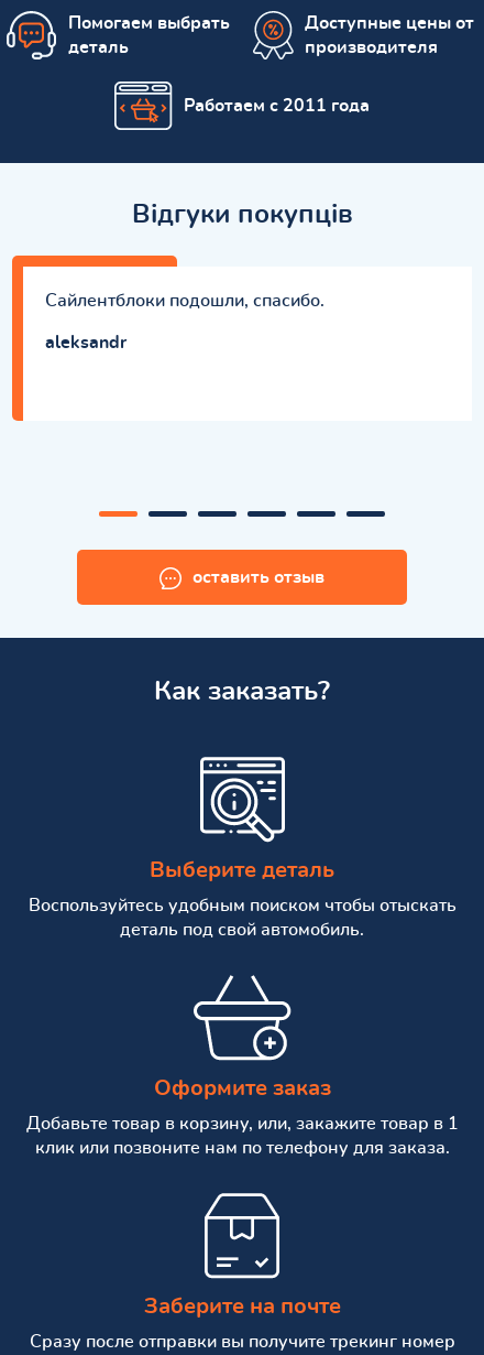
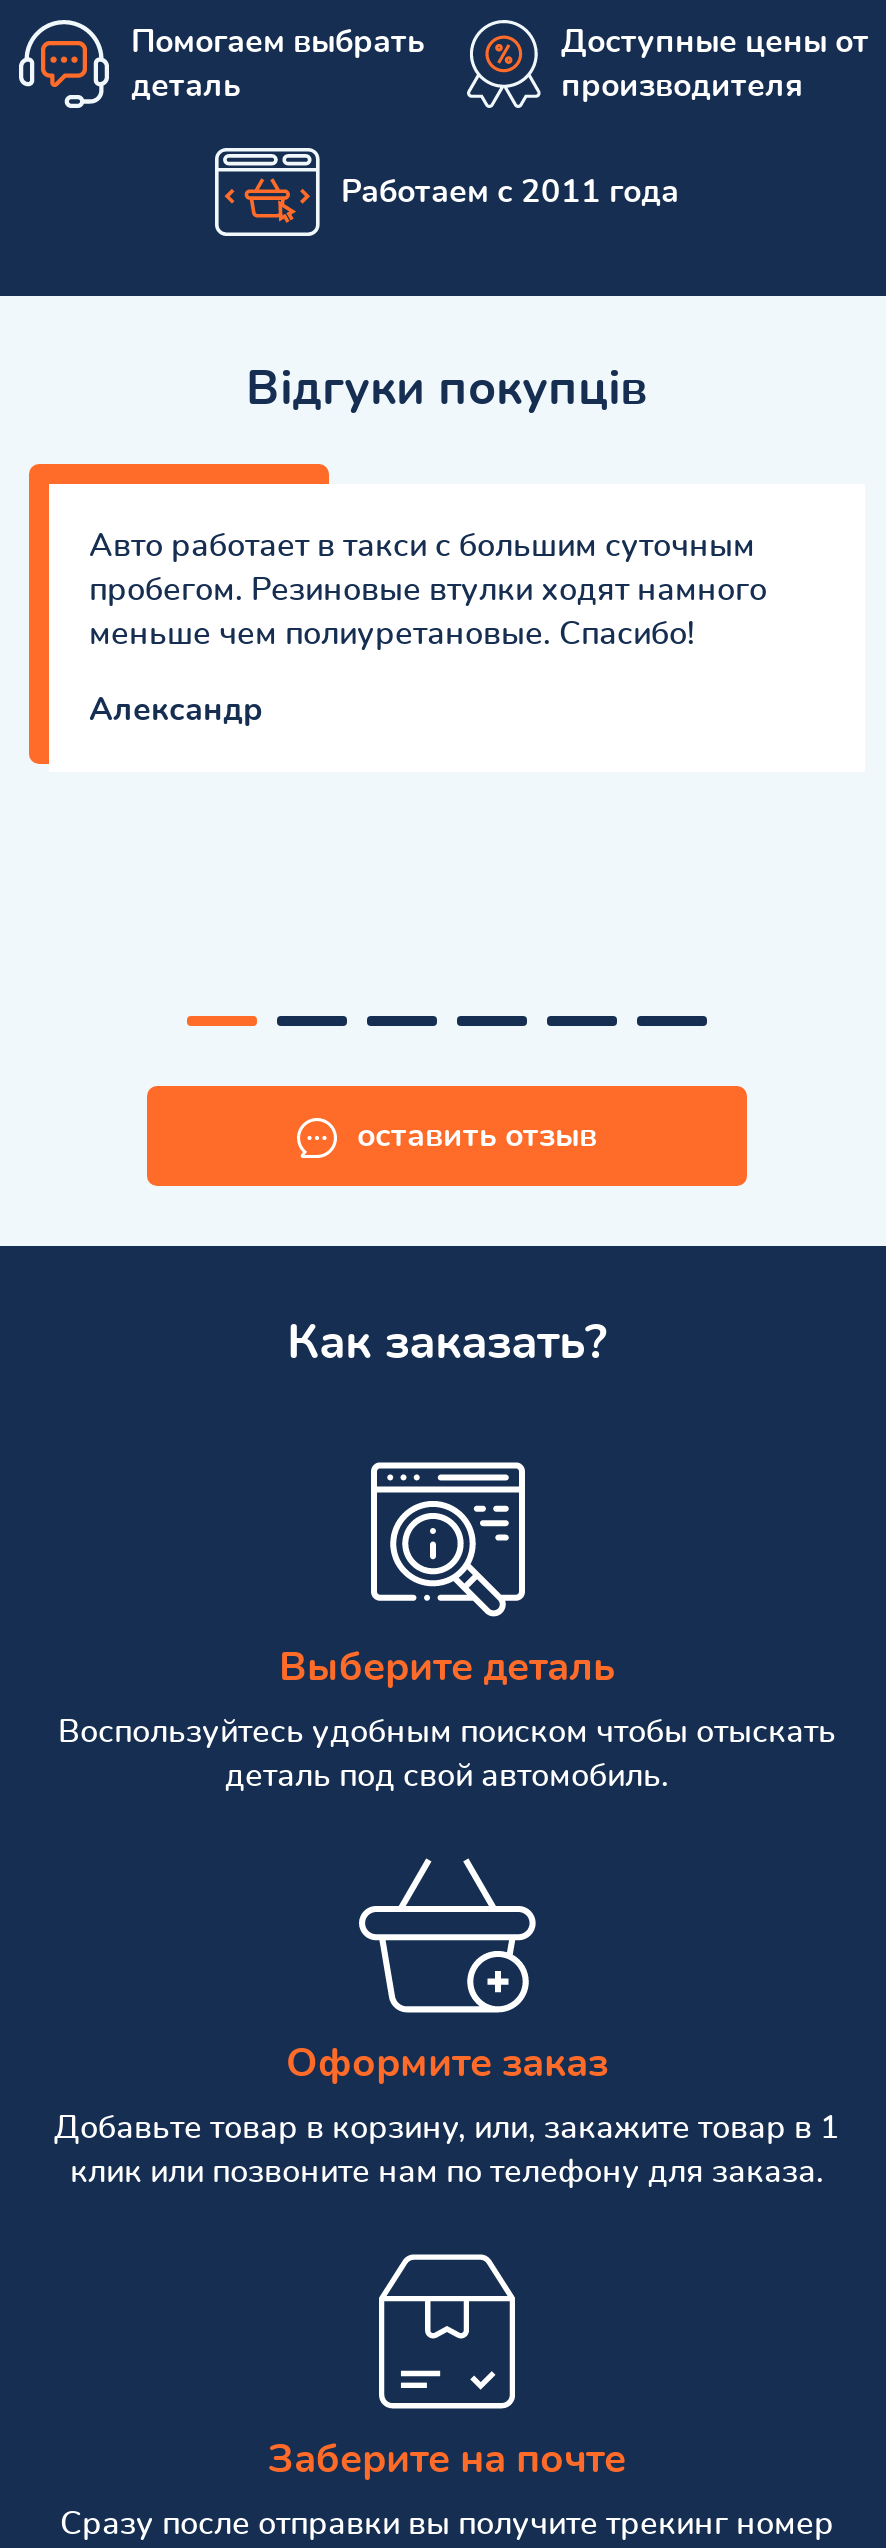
[45,291,324,309] Сайлентблоки подошли, спасибо. -> [89,529,767,649] Авто работает в такси с большим суточным | пробегом. Резиновые втулки ходят намного | меньше чем полиуретановые. Спасибо!
[45,333,127,351] aleksandr -> [89,693,263,725] Александр

